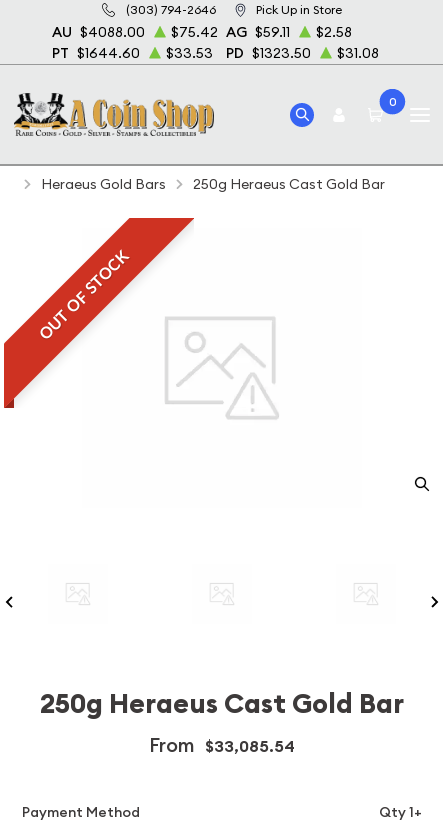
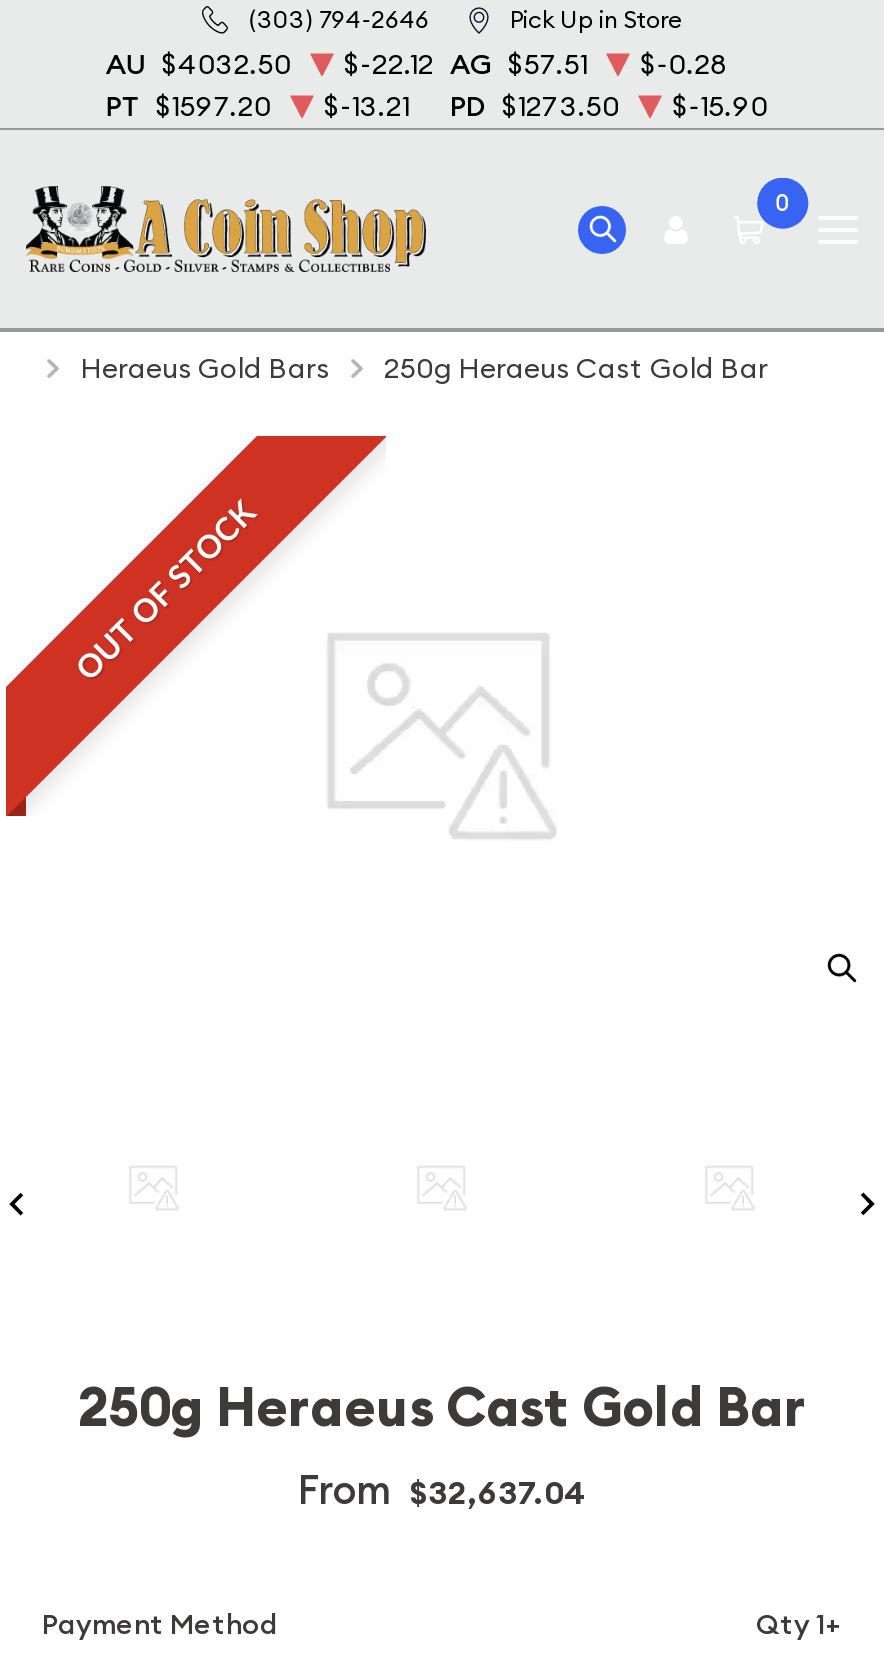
[52,22,145,40] AU $4088.00 -> [106,45,292,81] AU $4032.50
[171,22,290,40] $75.42 AG $59.11 -> [344,45,588,81] $-22.12 AG $57.51
[316,22,352,40] $2.58 -> [640,45,726,81] $-0.28
[52,43,140,61] PT $1644.60 -> [106,87,272,123] PT $1597.20
[166,43,213,61] $33.53 -> [324,87,410,123] $-13.21
[226,43,311,61] PD $1323.50 -> [450,87,620,123] PD $1273.50
[337,43,379,61] $31.08 -> [672,87,768,123] $-15.90
[149,732,295,758] From $33,085.54 -> [298,1464,586,1516] From $32,637.04

